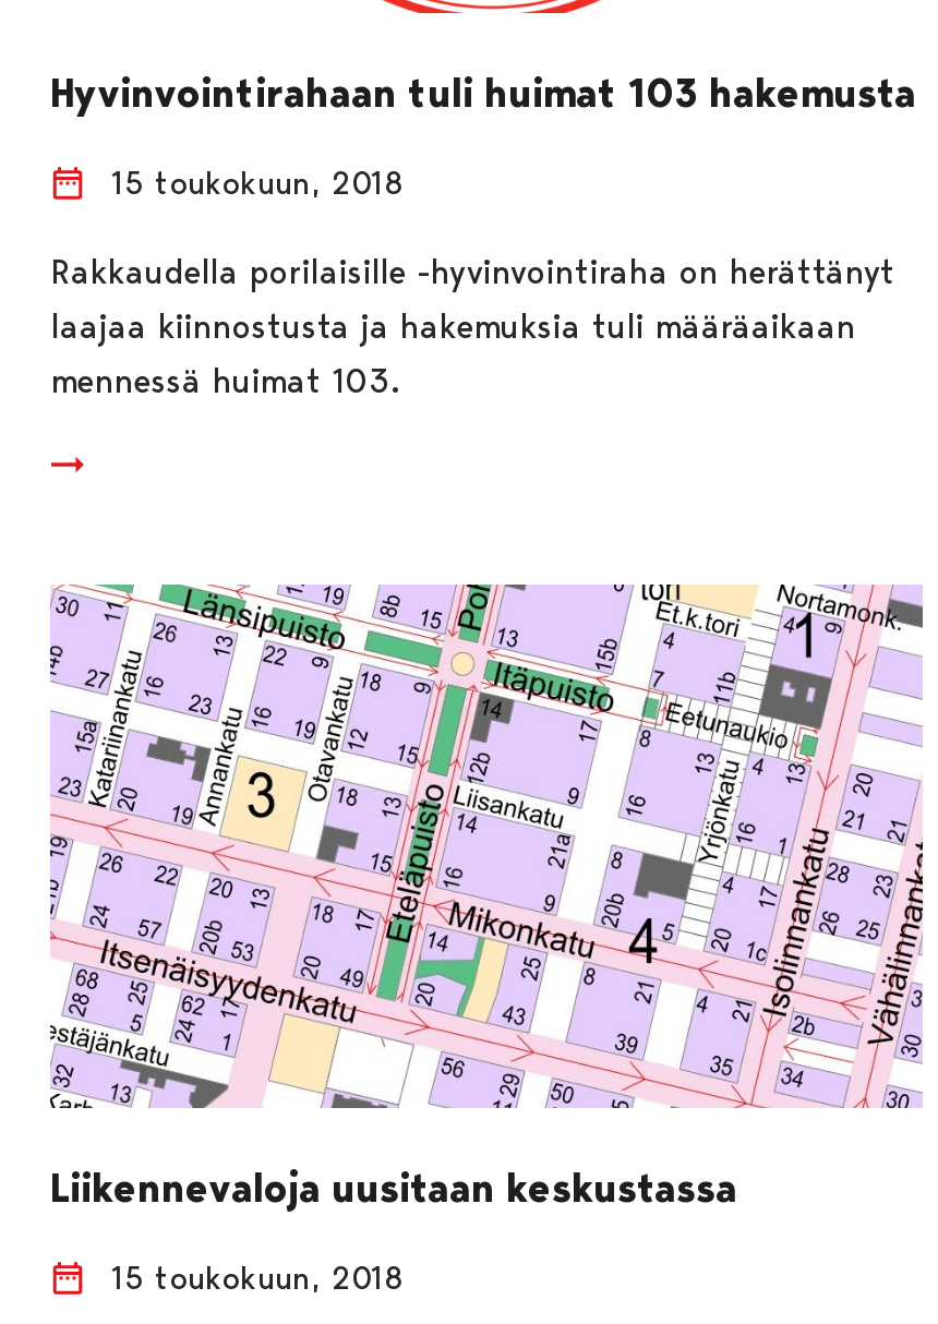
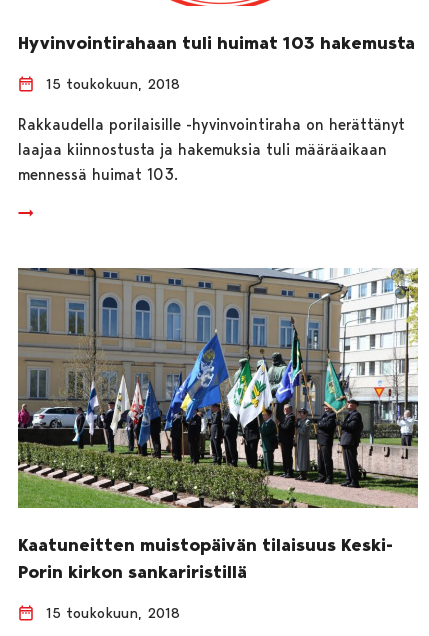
[48,582,923,1213] [image] | Liikennevaloja uusitaan keskustassa -> [17,267,419,583] [image] | Kaatuneitten muistopäivän tilaisuus Keski- | Porin kirkon sankariristillä

